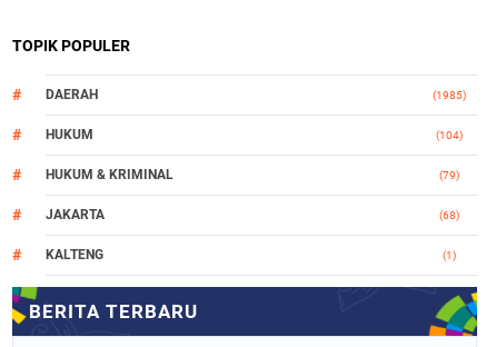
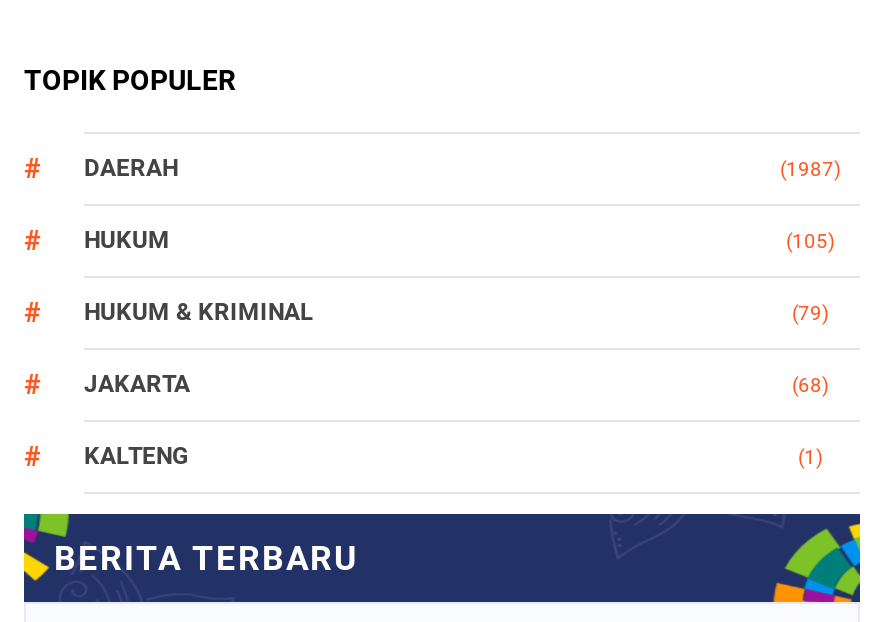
[433,89,466,101] (1985) -> [780,157,840,179] (1987)
[436,129,463,141] (104) -> [786,229,834,251] (105)

